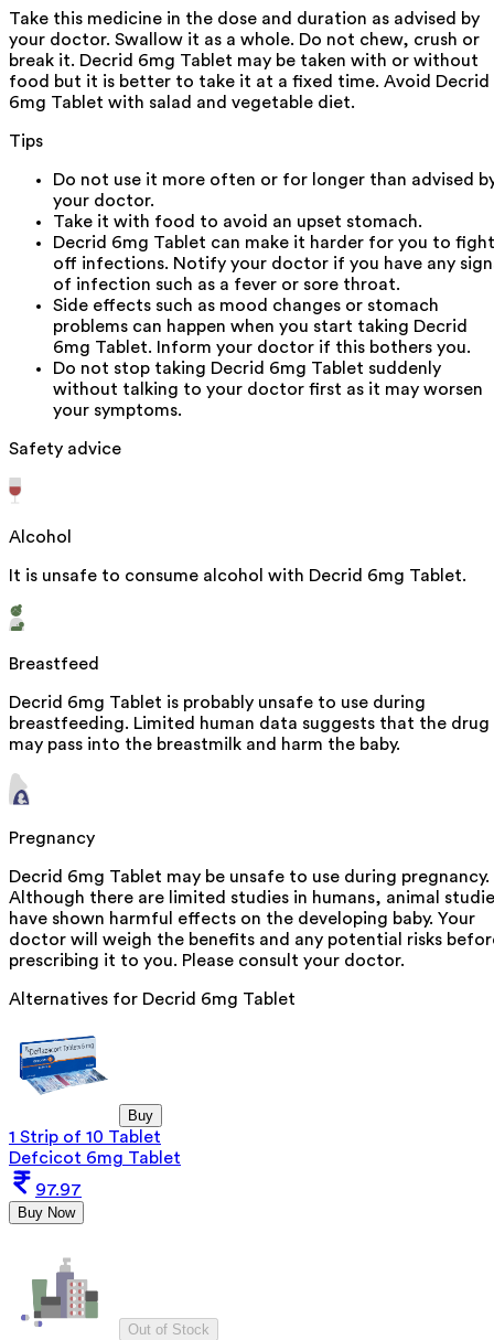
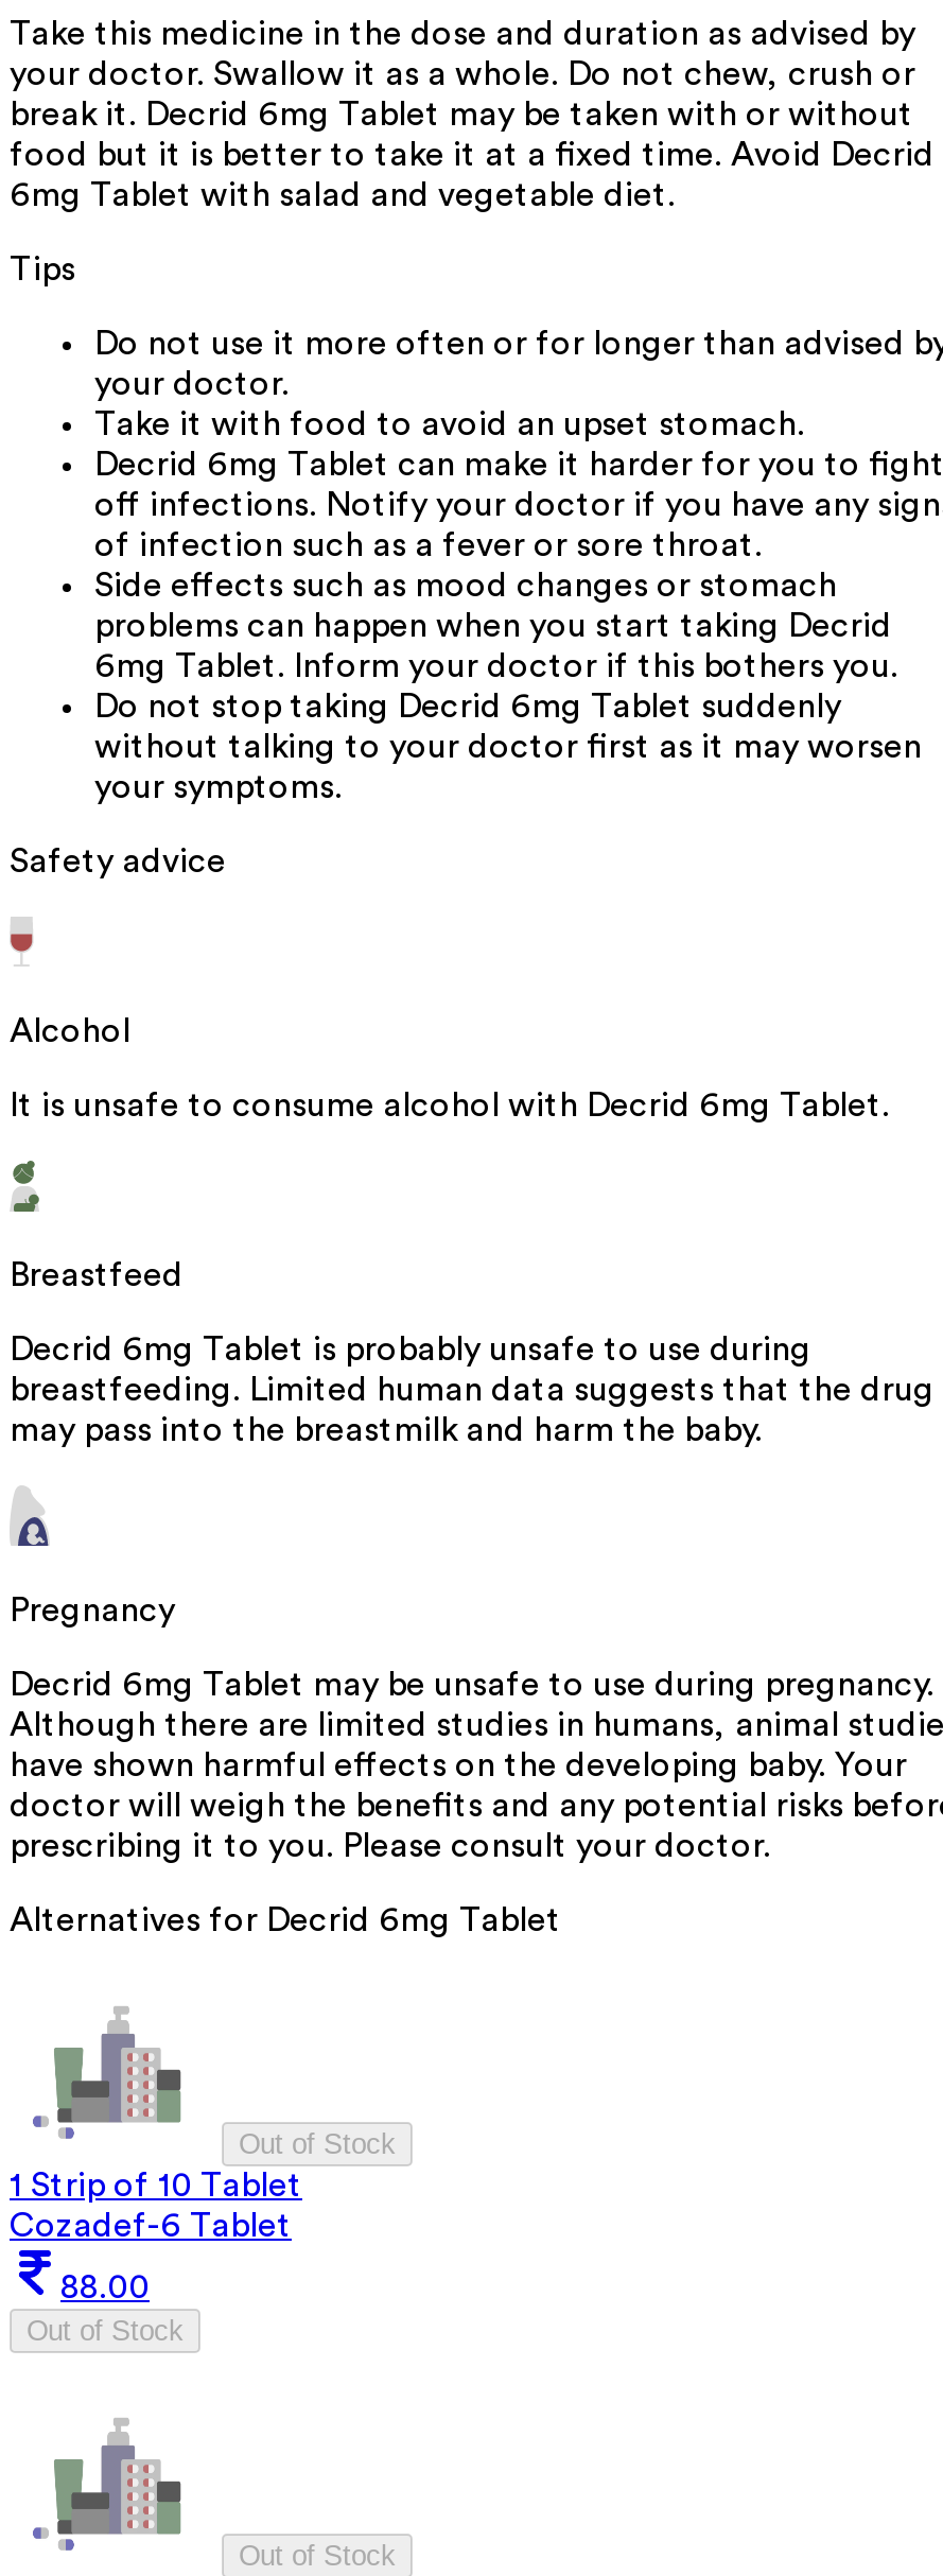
[19,1035,153,1124] [image] | Buy -> [31,1990,396,2160] [image] | Out of Stock
[9,1149,181,1167] Defcicot 6mg Tablet -> [10,2209,292,2243] Cozadef-6 Tablet
[18,1181,82,1221] 97.97 | Buy Now -> [27,2270,184,2347] 88.00 | Out of Stock

